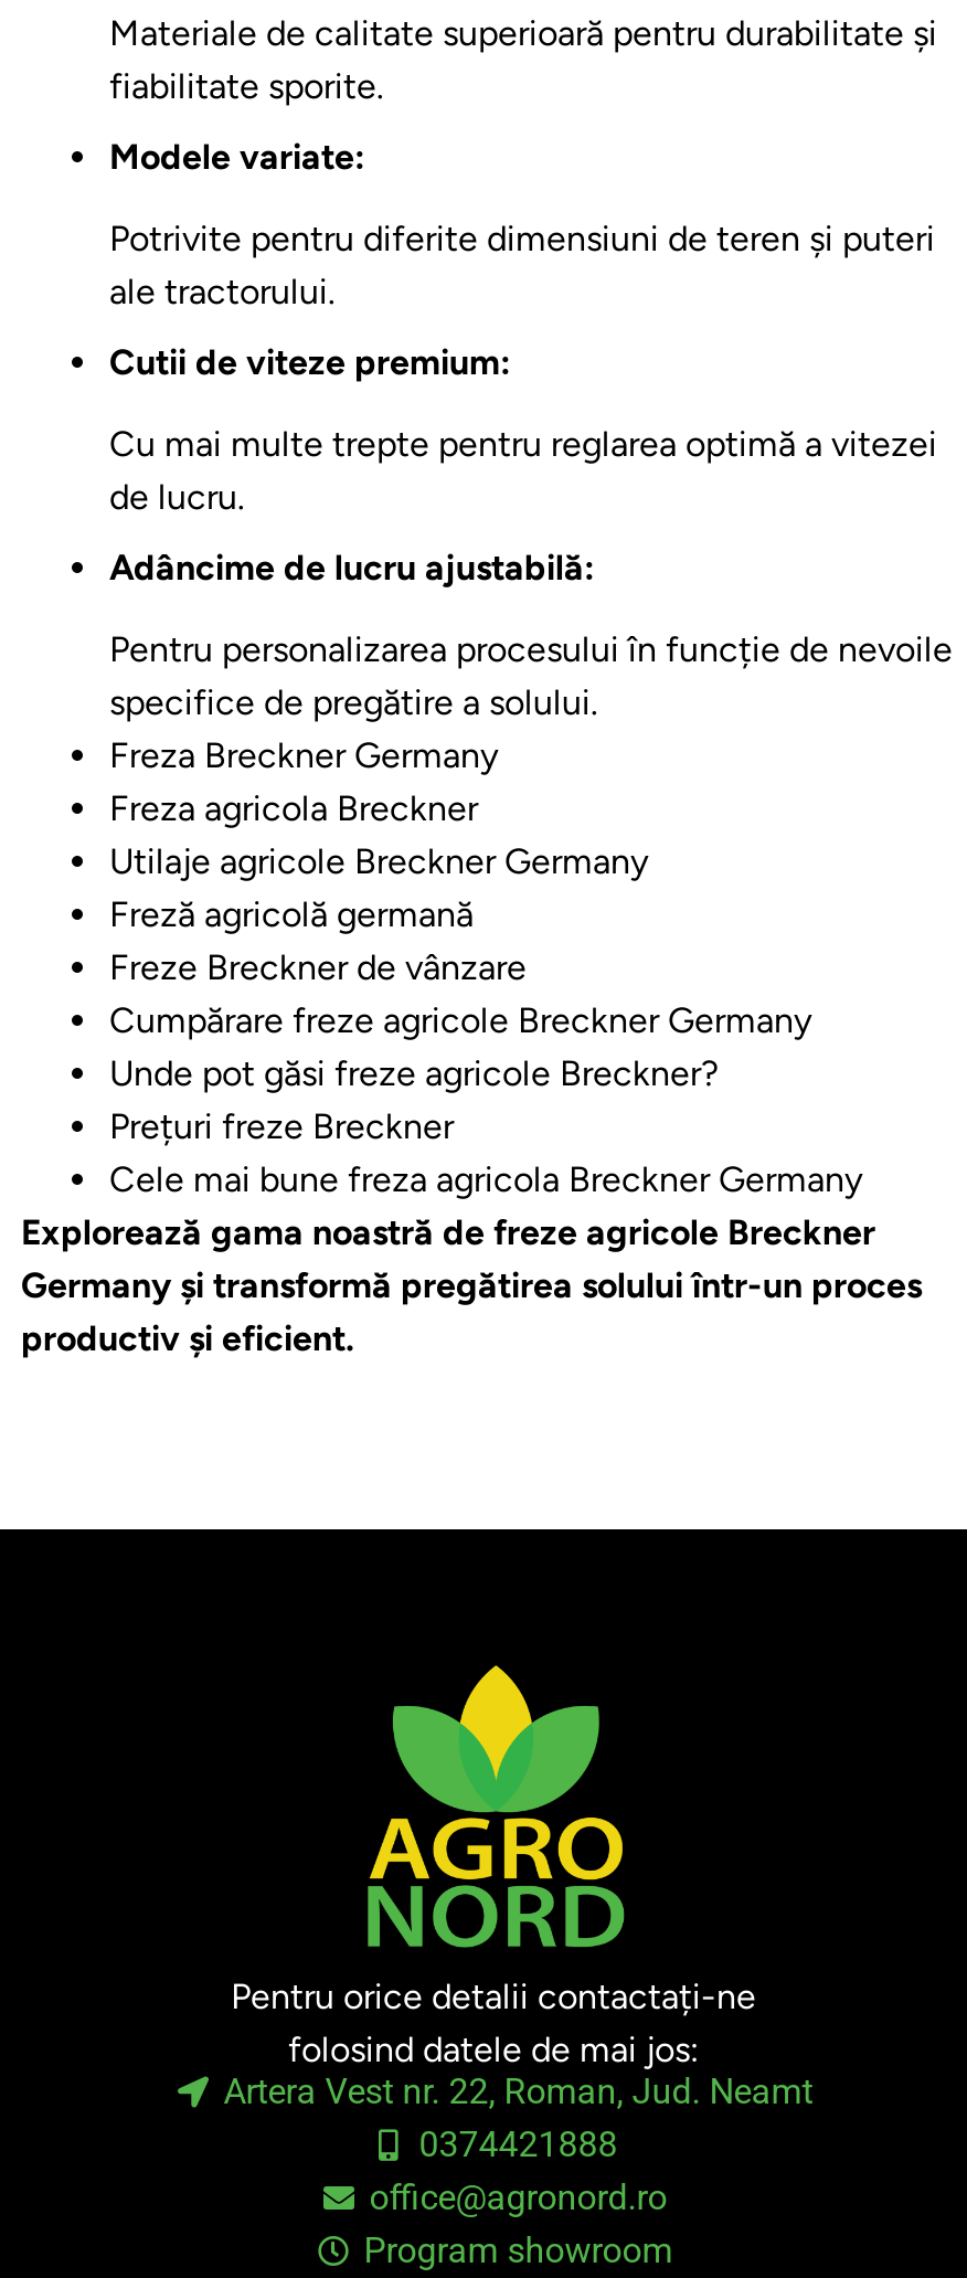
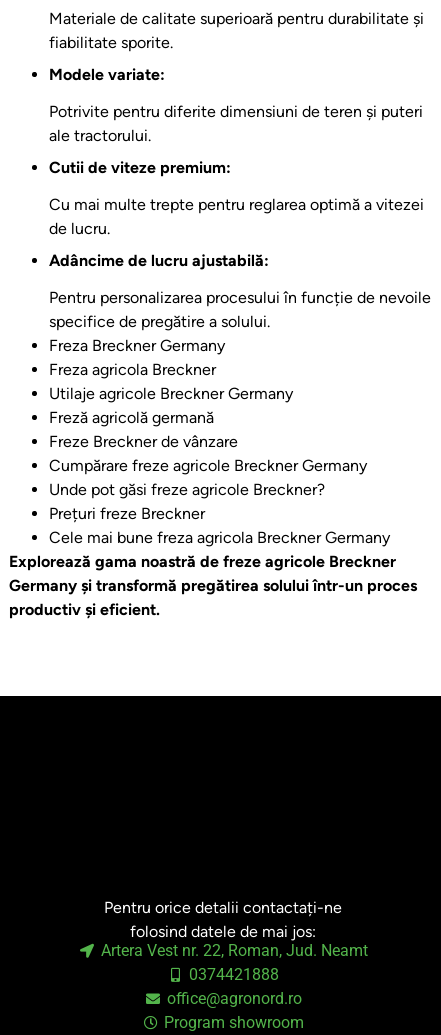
[365,1664,626,1949] [image] -> none

